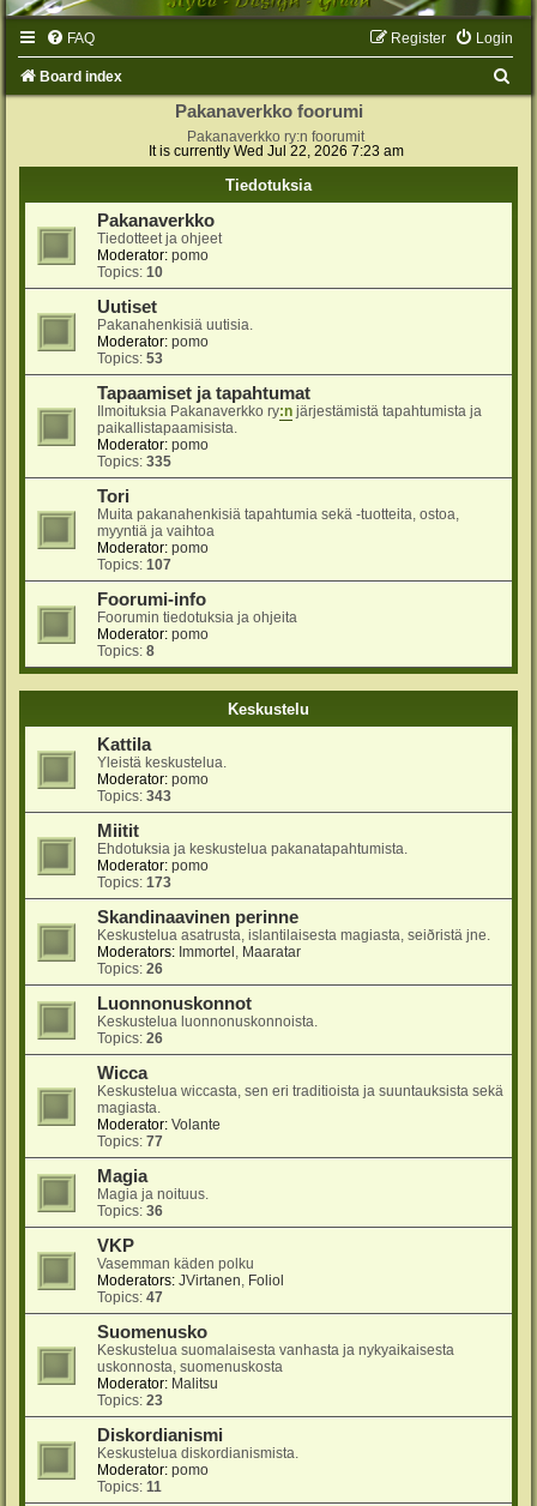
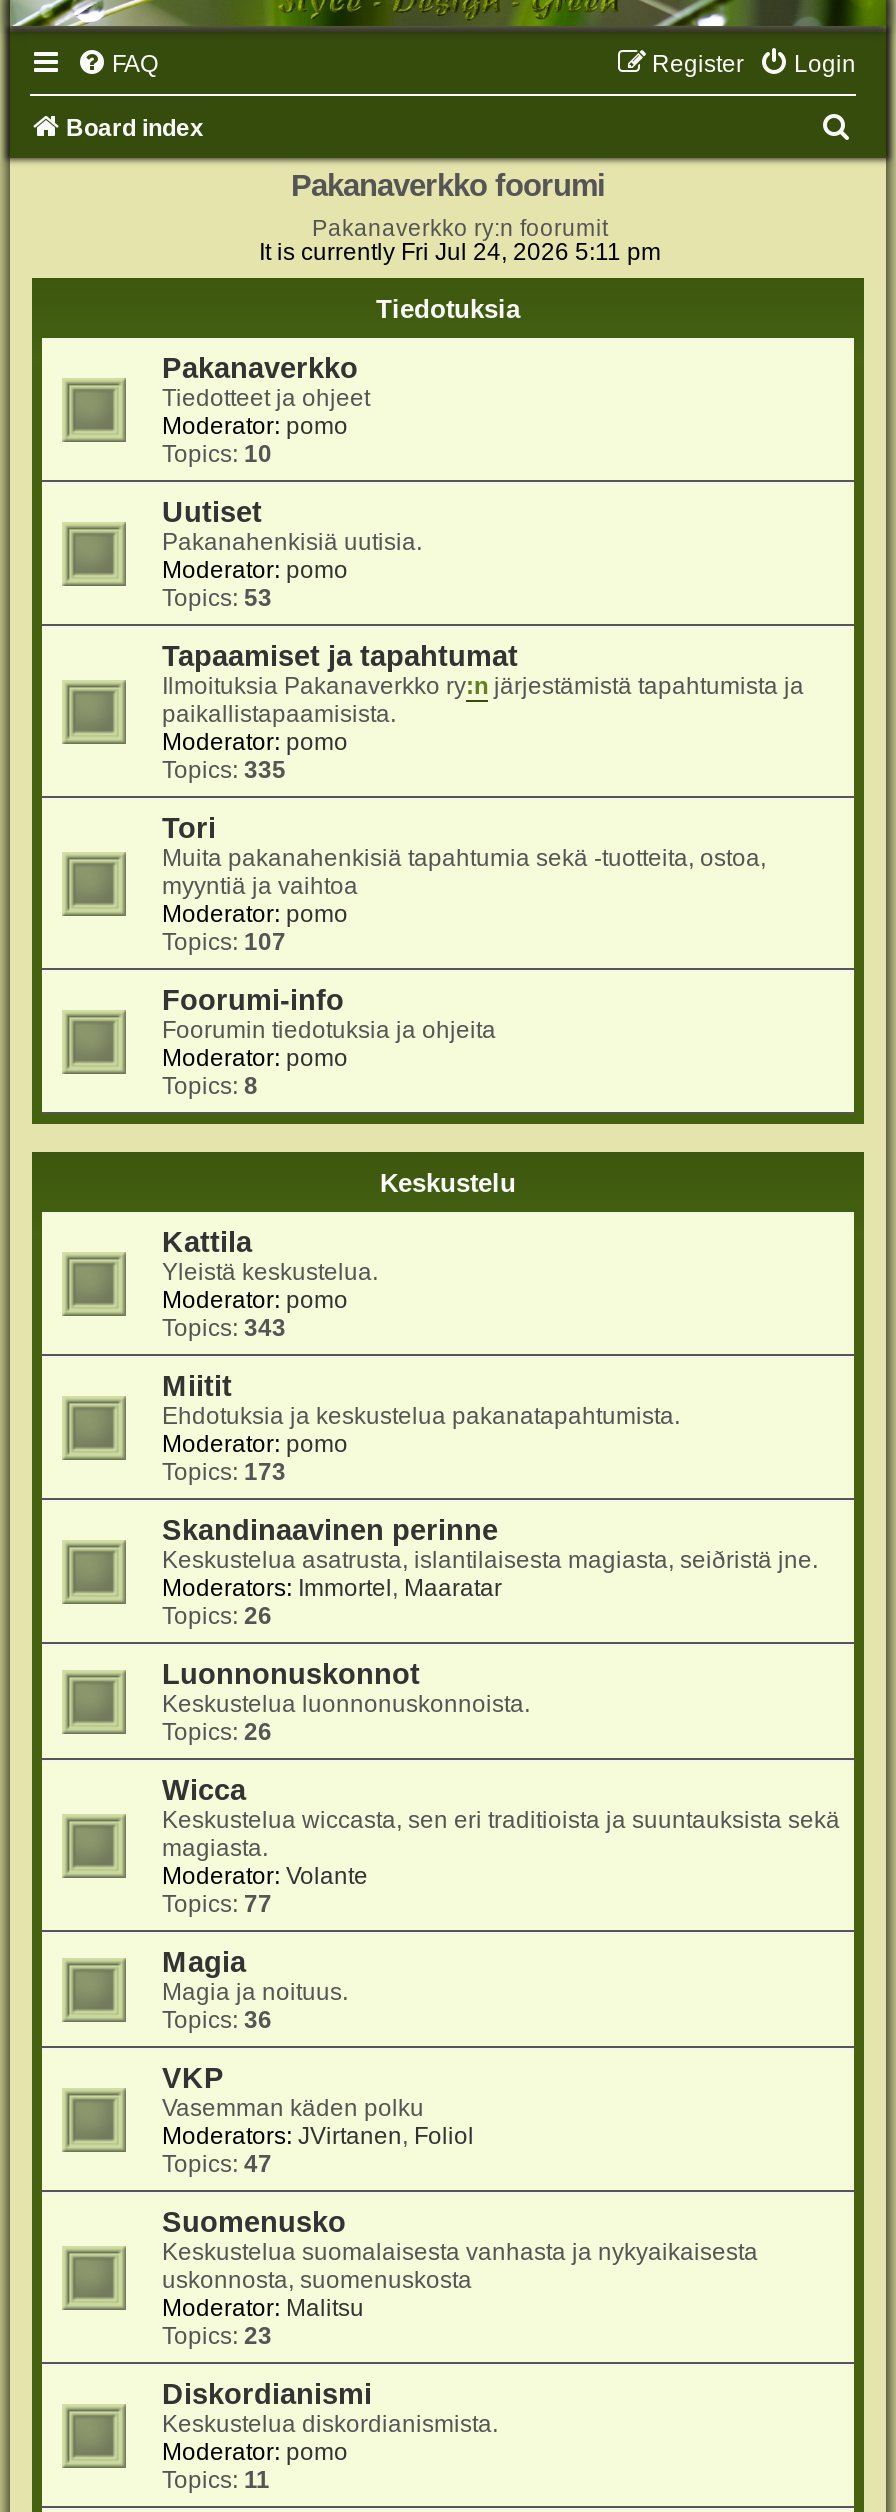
[148,143,403,160] It is currently Wed Jul 22, 2026 7:23 am -> [259,239,661,267] It is currently Fri Jul 24, 2026 5:11 pm

